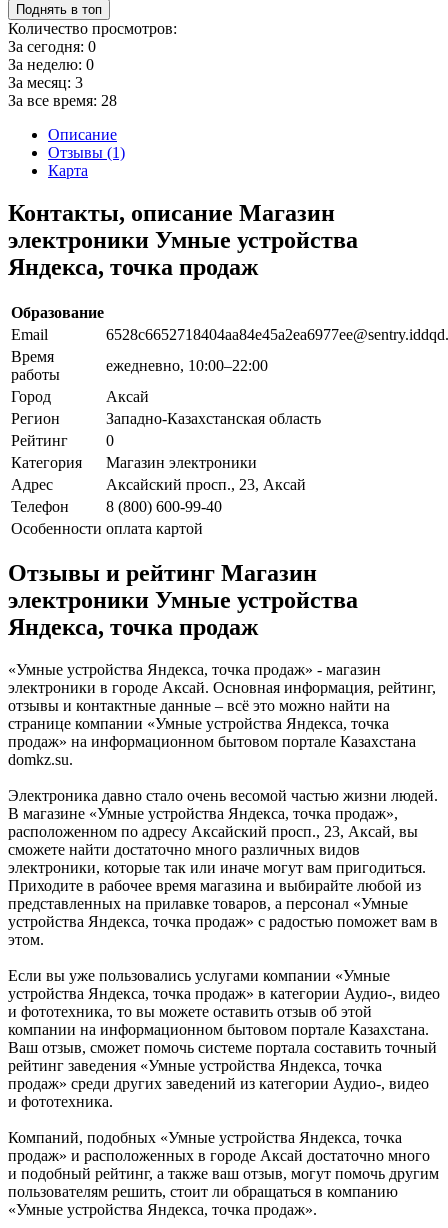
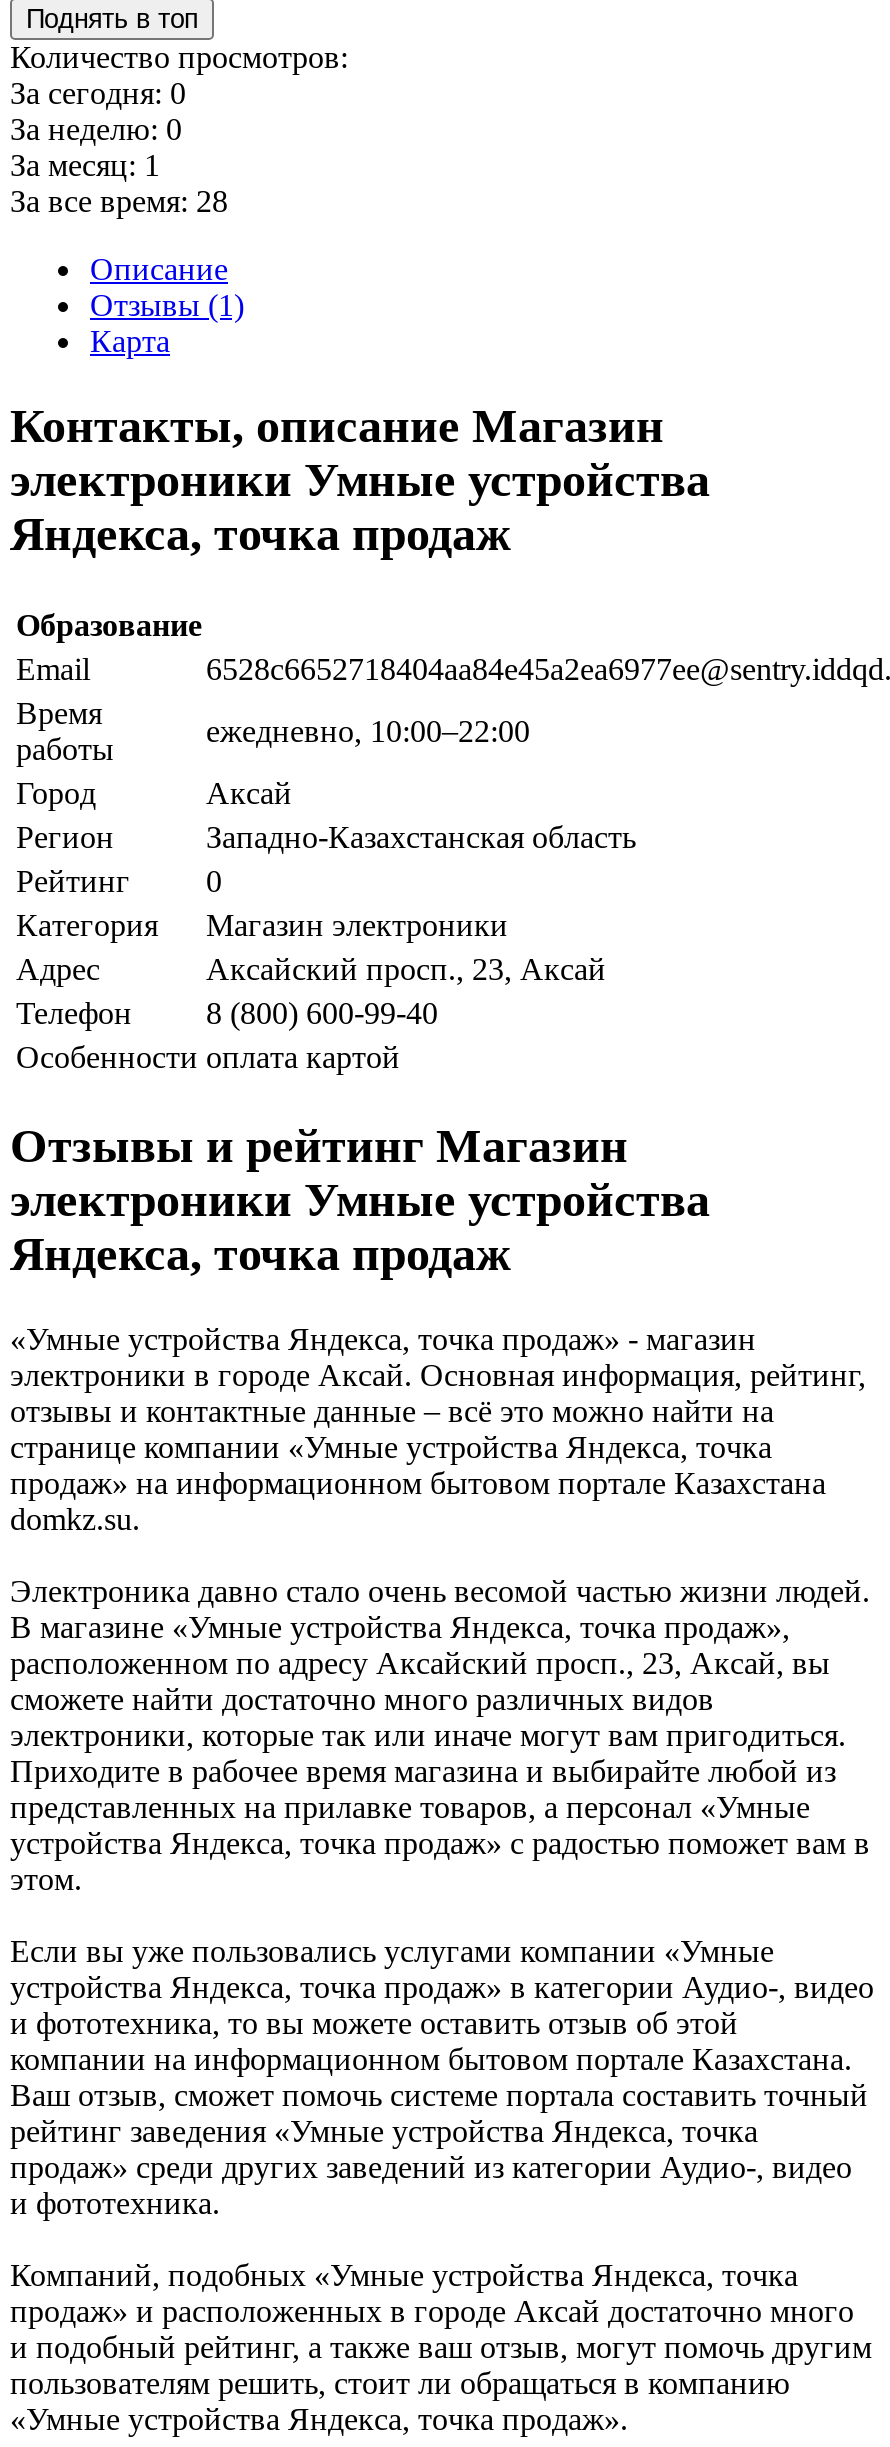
[8,74,83,91] За месяц: 3 -> [10,148,160,182] За месяц: 1

